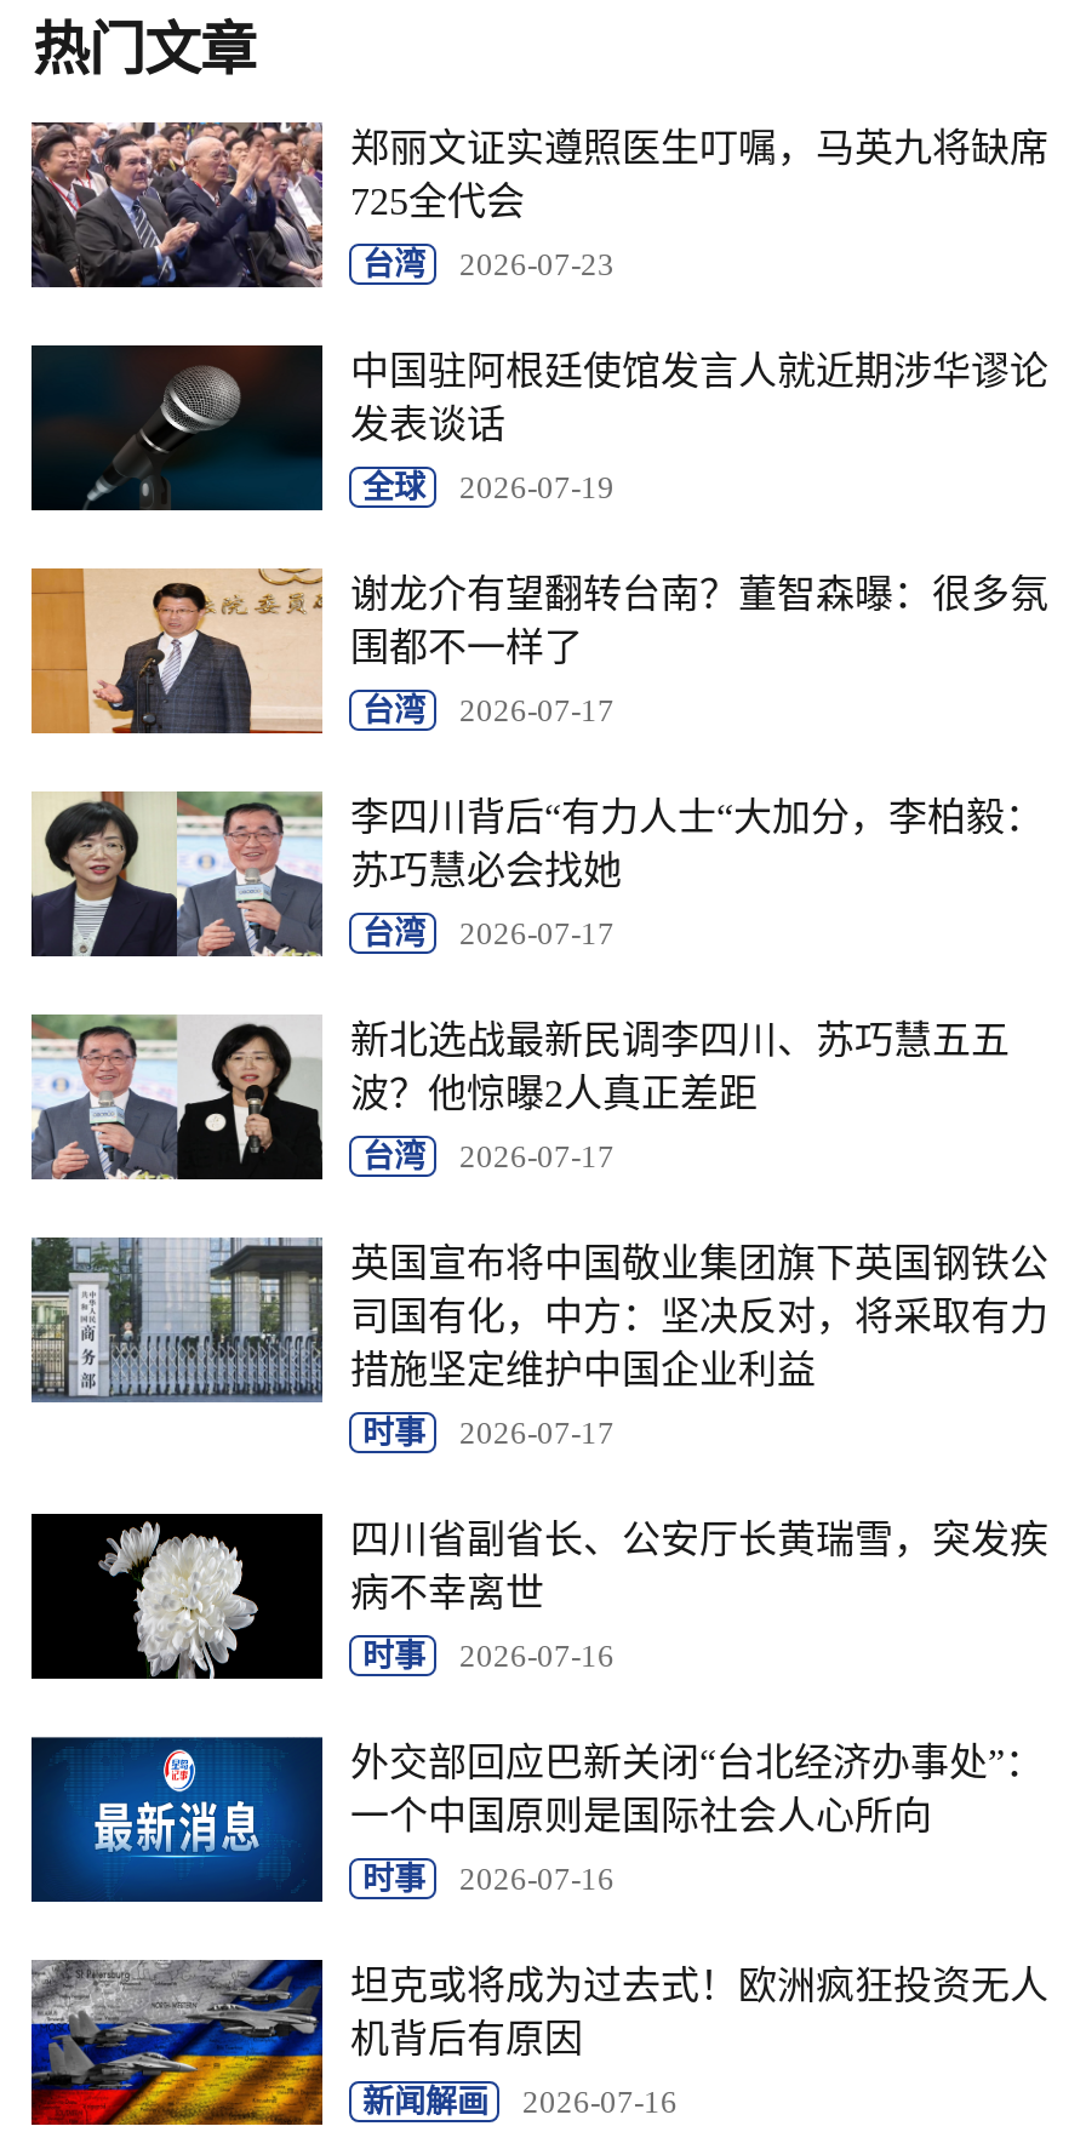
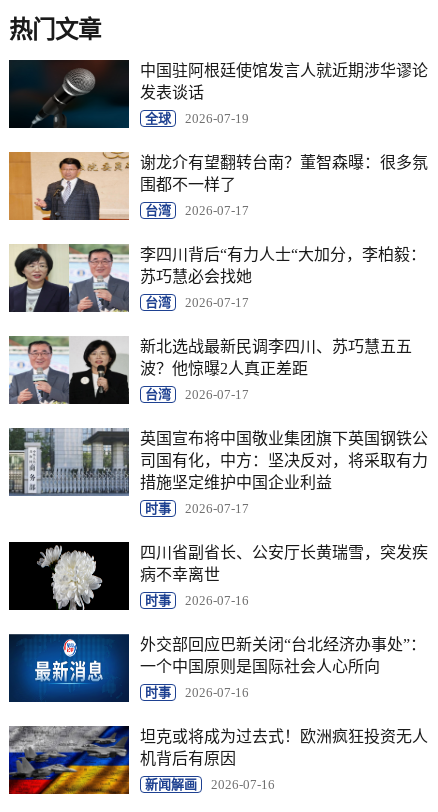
[29,120,1048,290] [image] | 郑丽文证实遵照医生叮嘱，马英九将缺席 | 725全代会 | 台湾 | 2026-07-23 -> none

